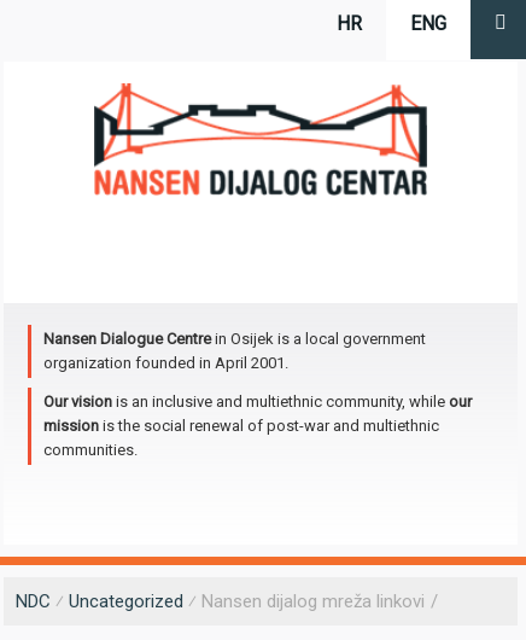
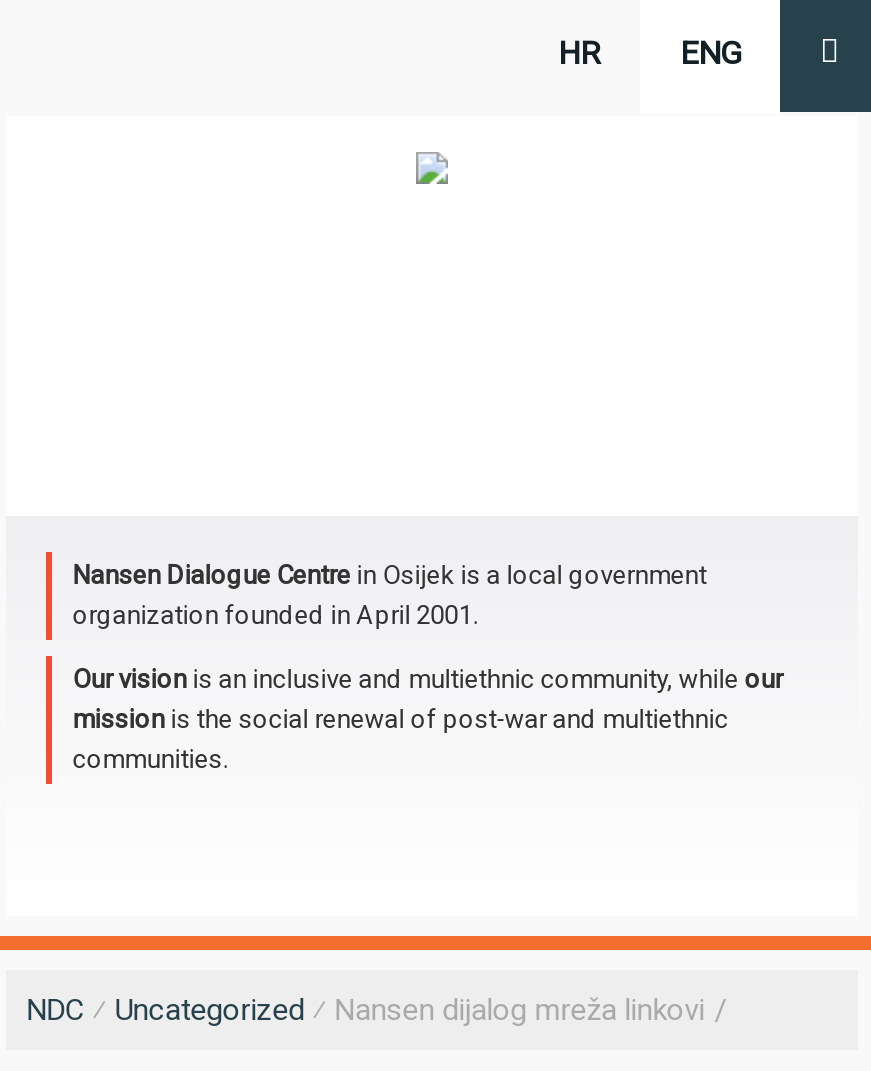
[93,82,428,197] [image] -> none

